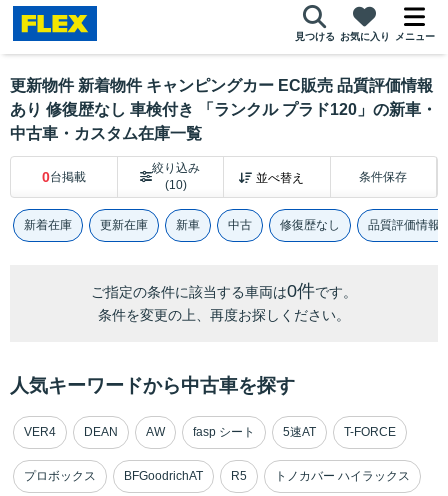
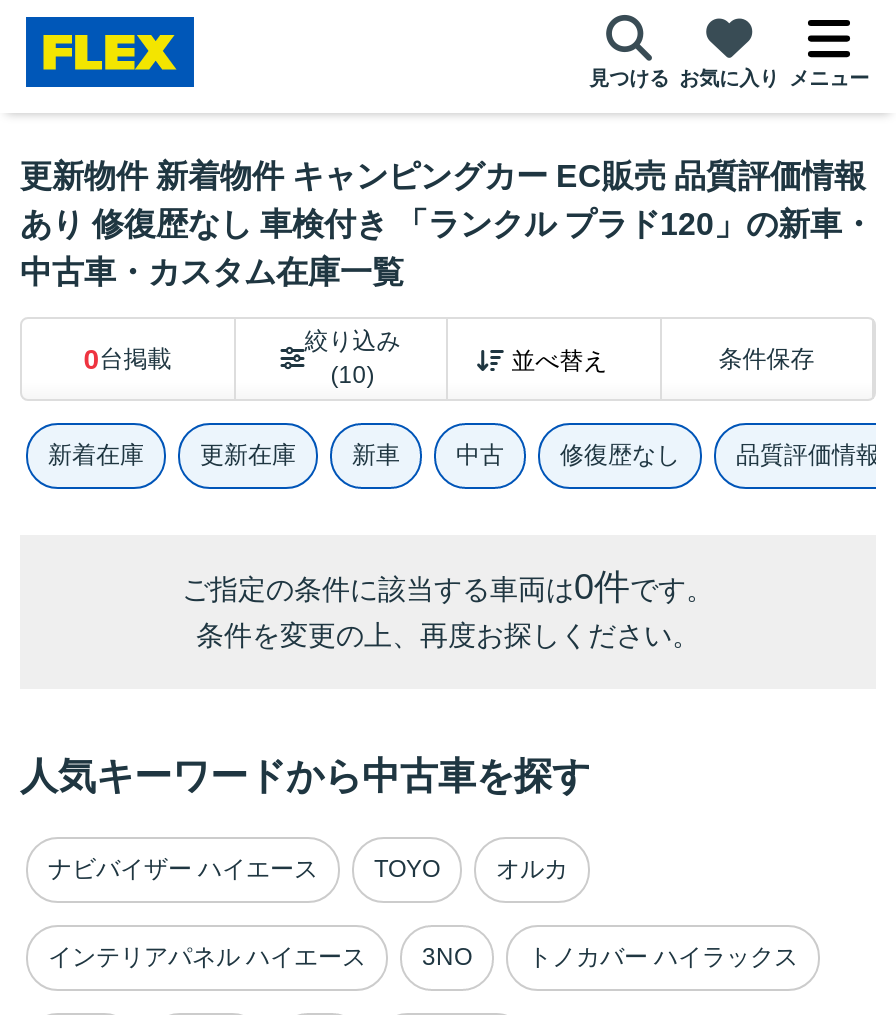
[24,425,396,439] VER4 | DEAN | AW | fasp シート | 5速AT | T-FORCE -> [48,855,568,883] ナビバイザー ハイエース | TOYO | オルカ
[24,469,247,483] プロボックス | BFGoodrichAT | R5 -> [48,943,472,971] インテリアパネル ハイエース | 3NO

